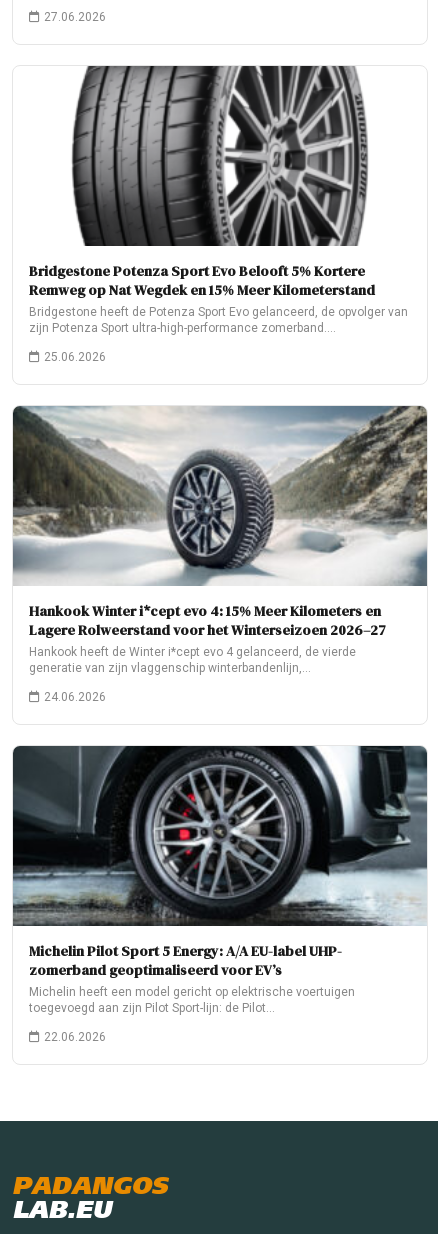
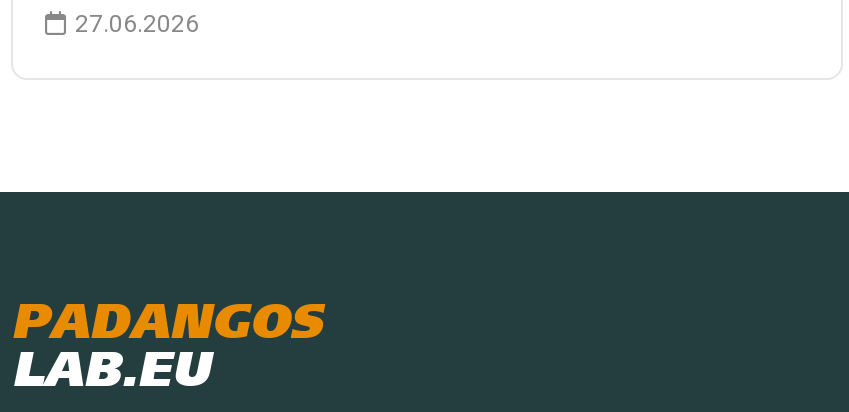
[29,65,408,364] [image] | Bridgestone Potenza Sport Evo Belooft 5% Kortere | Remweg op Nat Wegdek en 15% Meer Kilometerstand | Bridgestone heeft de Potenza Sport Evo gelanceerd, de opvolger van | zijn Potenza Sport ultra-high-performance zomerband.… | 25.06.2026 -> none
[12,405,428,704] [image] | Hankook Winter i*cept evo 4: 15% Meer Kilometers en | Lagere Rolweerstand voor het Winterseizoen 2026–27 | Hankook heeft de Winter i*cept evo 4 gelanceerd, de vierde | generatie van zijn vlaggenschip winterbandenlijn,… | 24.06.2026 -> none
[12,745,428,1044] [image] | Michelin Pilot Sport 5 Energy: A/A EU-label UHP- | zomerband geoptimaliseerd voor EV’s | Michelin heeft een model gericht op elektrische voertuigen | toegevoegd aan zijn Pilot Sport-lijn: de Pilot… | 22.06.2026 -> none

